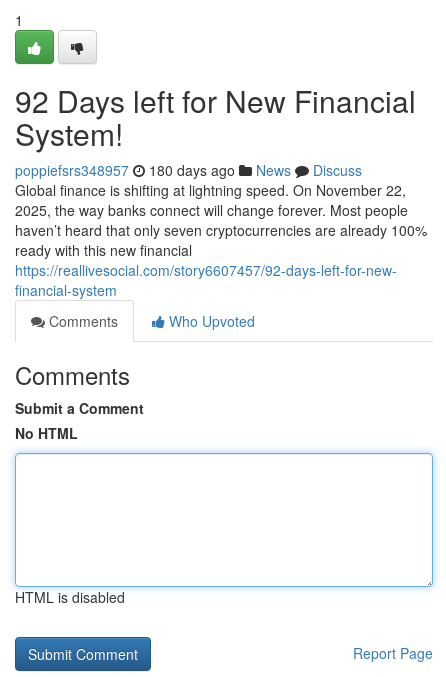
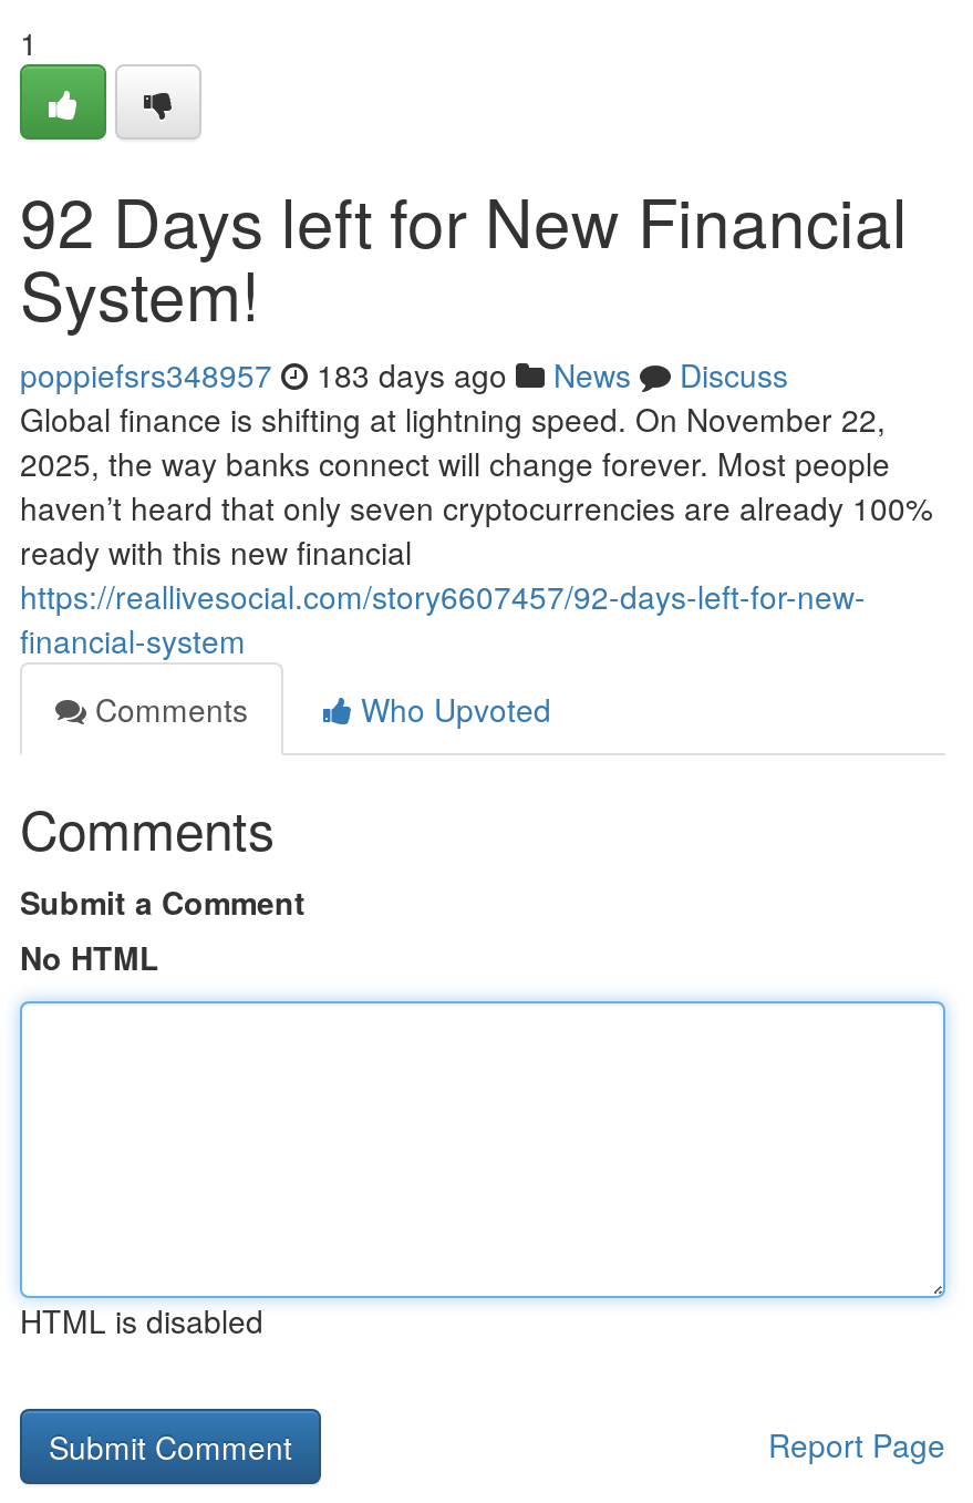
[15,160,362,180] poppiefsrs348957 180 days ago News Discuss -> [20,352,788,397] poppiefsrs348957 183 days ago News Discuss

